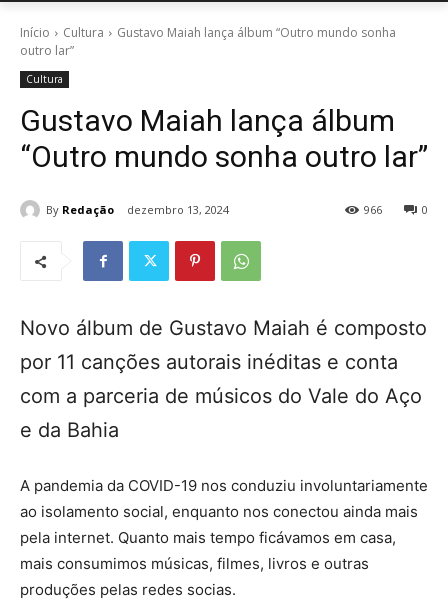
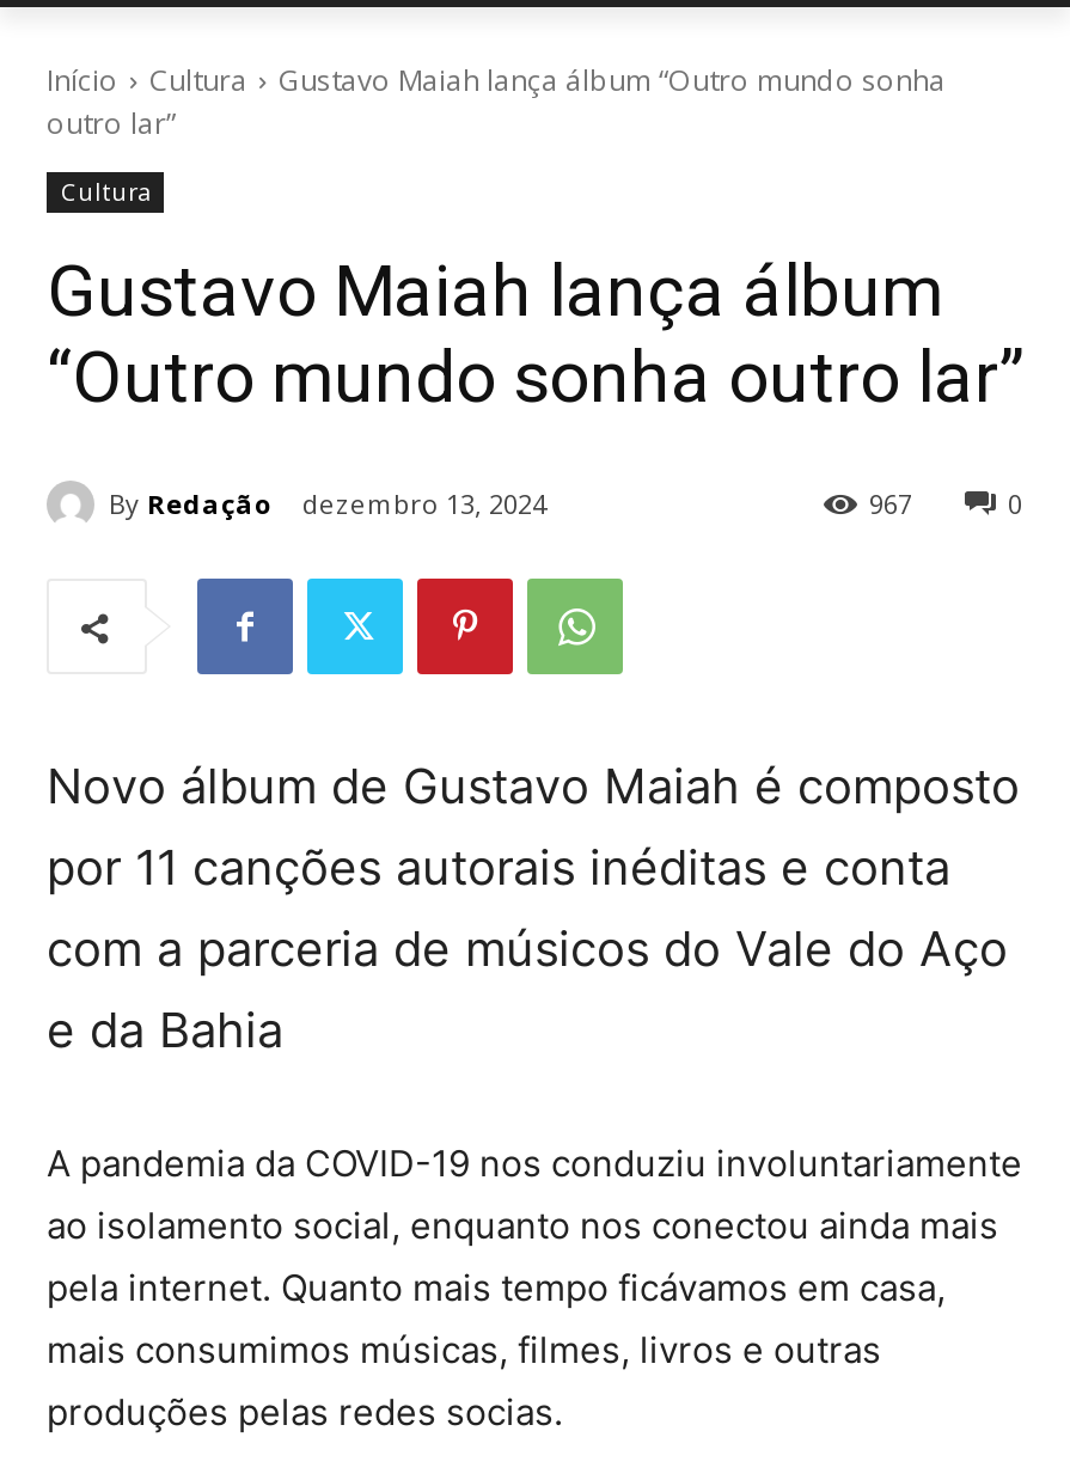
[364,202,382,217] 966 -> [869,486,912,521] 967

